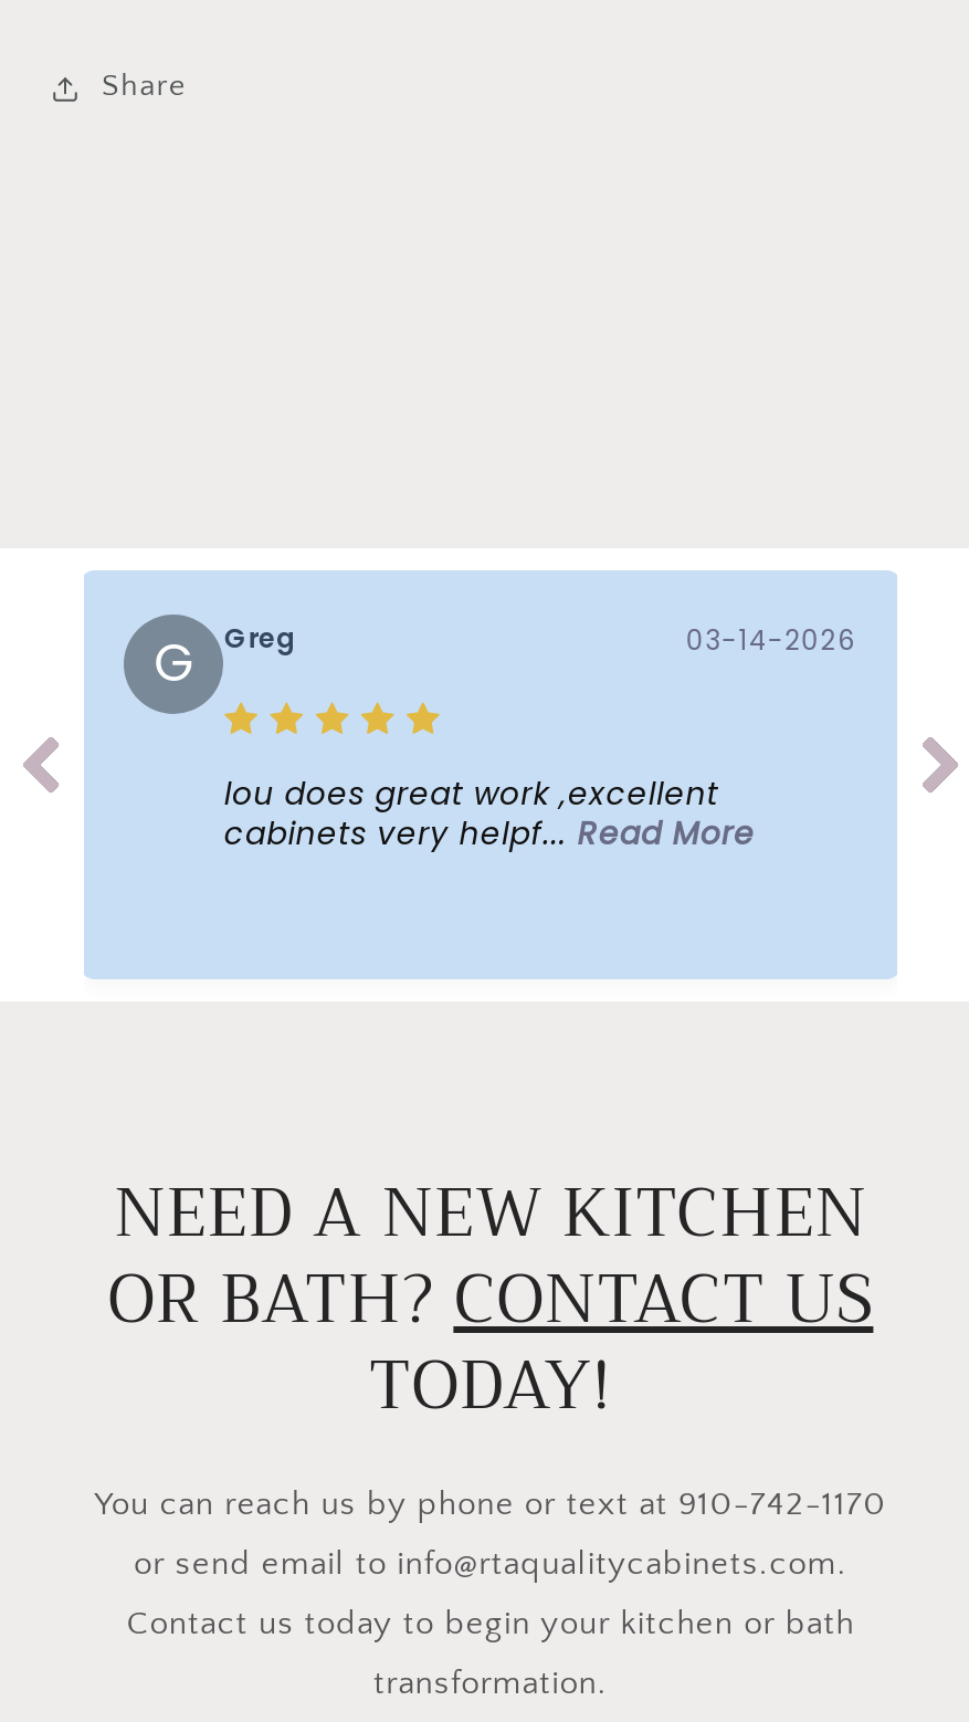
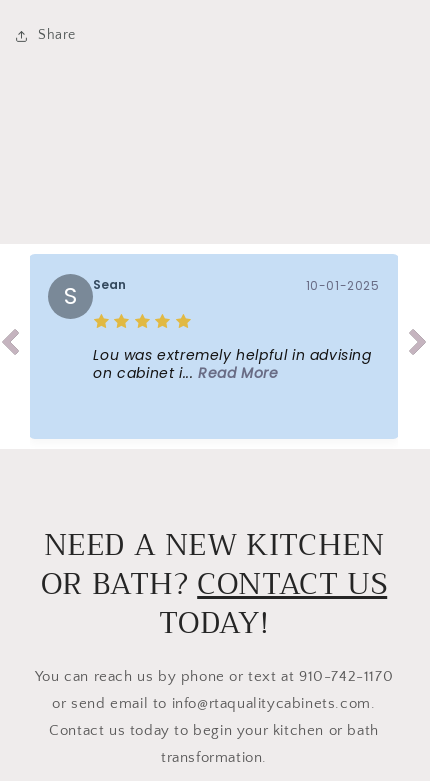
[154,618,857,698] G | Greg | 03-14-2026 -> [64,276,380,312] S | Sean | 10-01-2025
[224,771,755,855] lou does great work ,excellent | cabinets very helpf... Read More -> [93,345,372,383] Lou was extremely helpful in advising | on cabinet i... Read More

